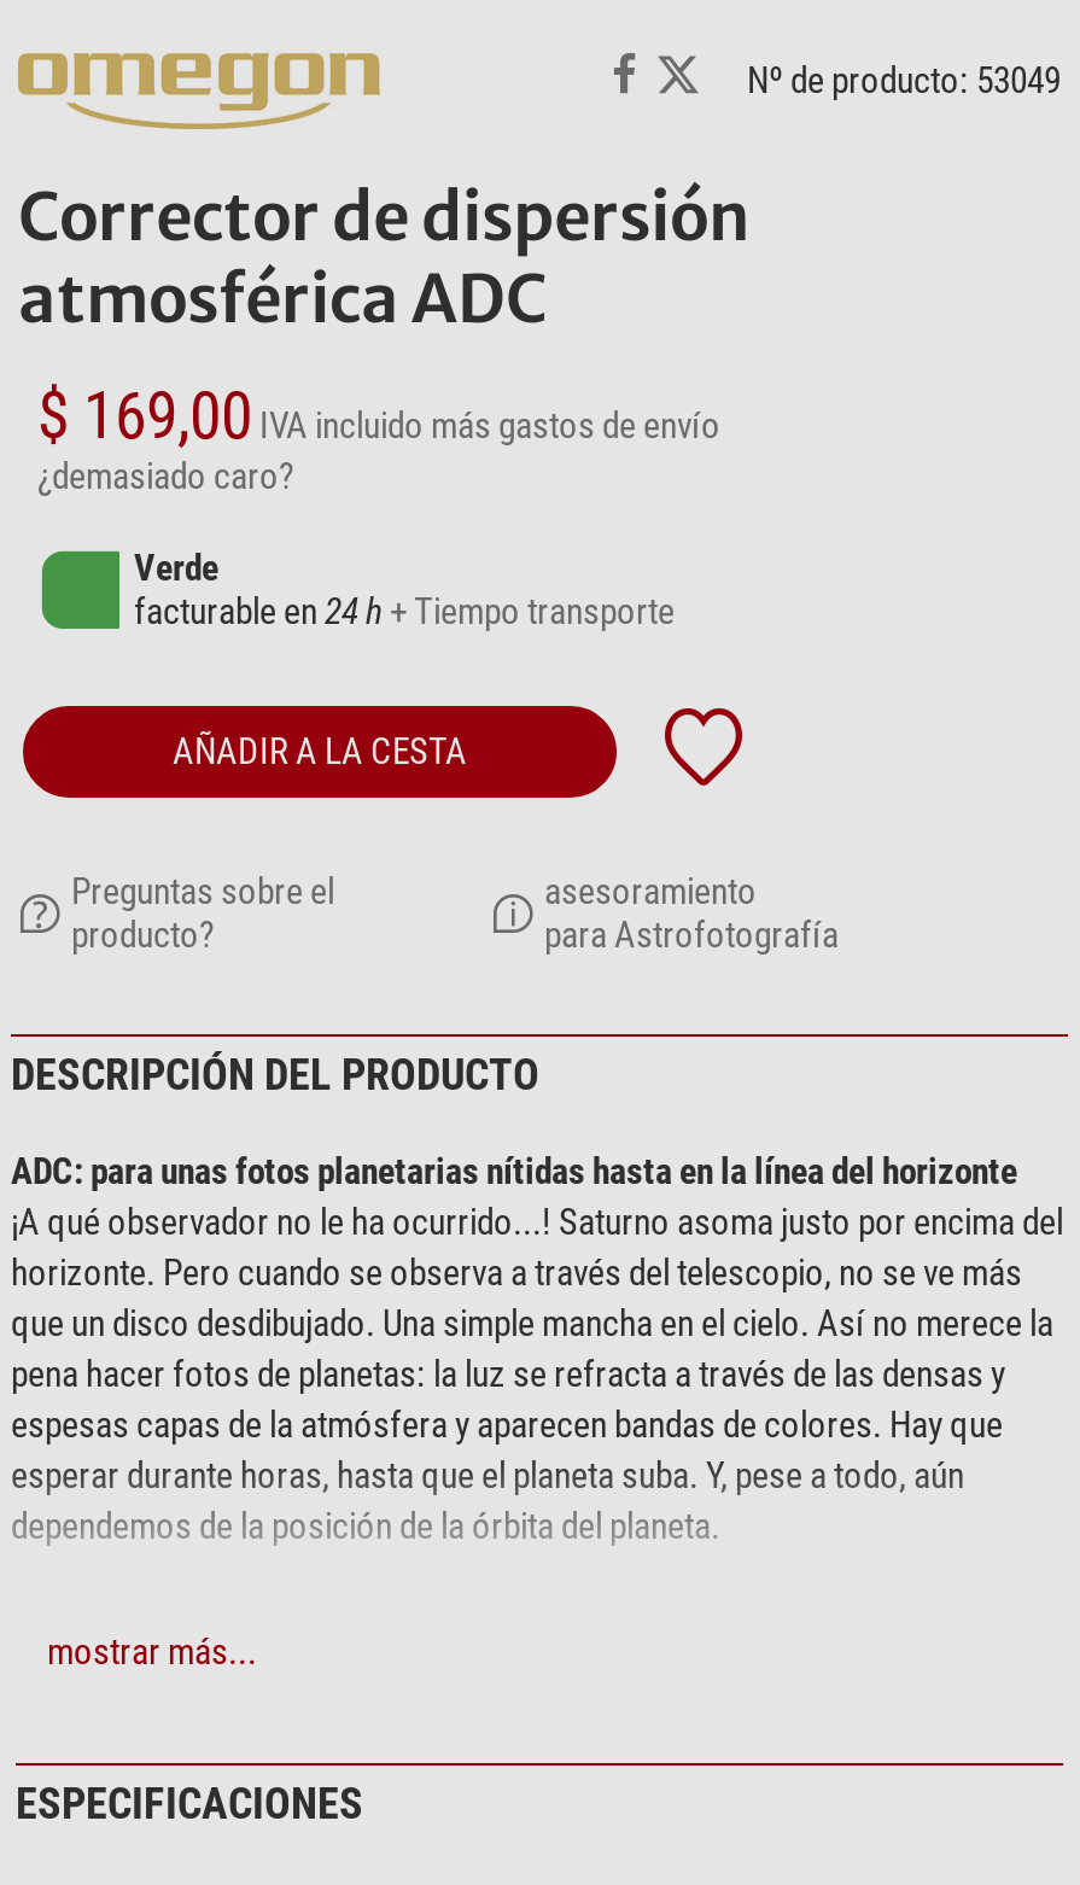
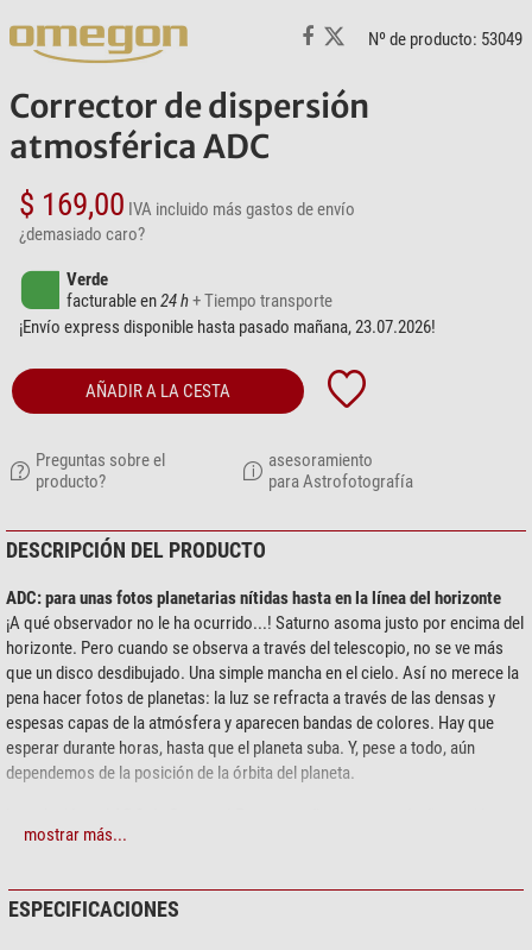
none -> [19,317,436,338] ¡Envío express disponible hasta pasado mañana, 23.07.2026!

